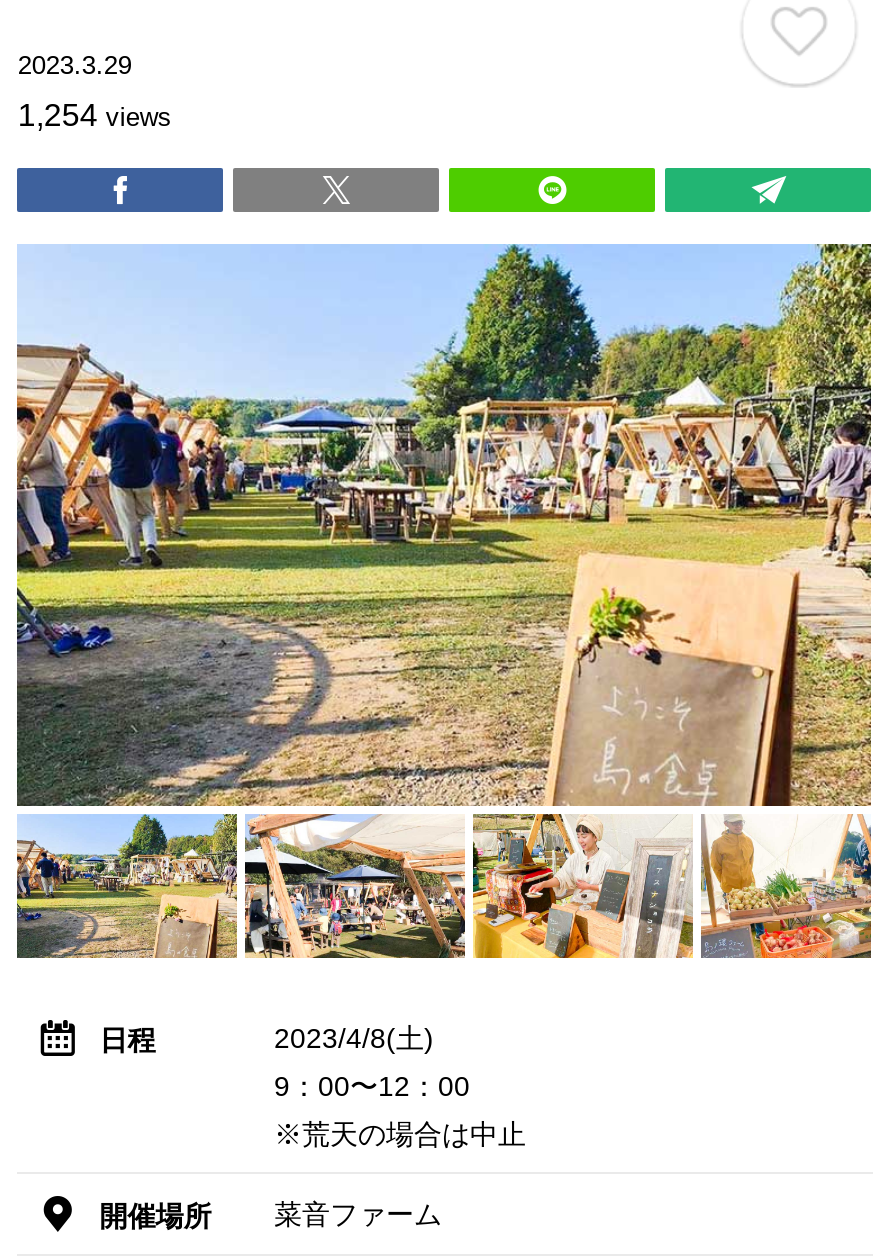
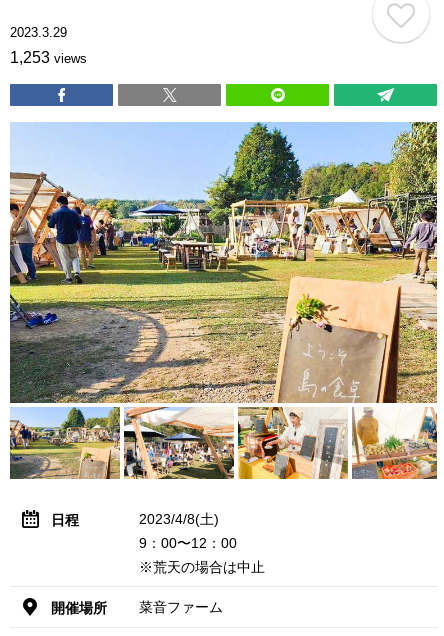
[18,99,172,133] 1,254 views -> [10,49,87,66] 1,253 views

